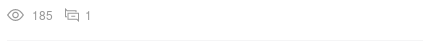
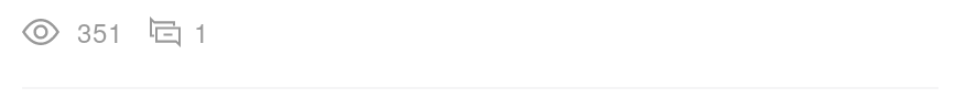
[32,5,92,22] 185 1 -> [77,11,209,48] 351 1

